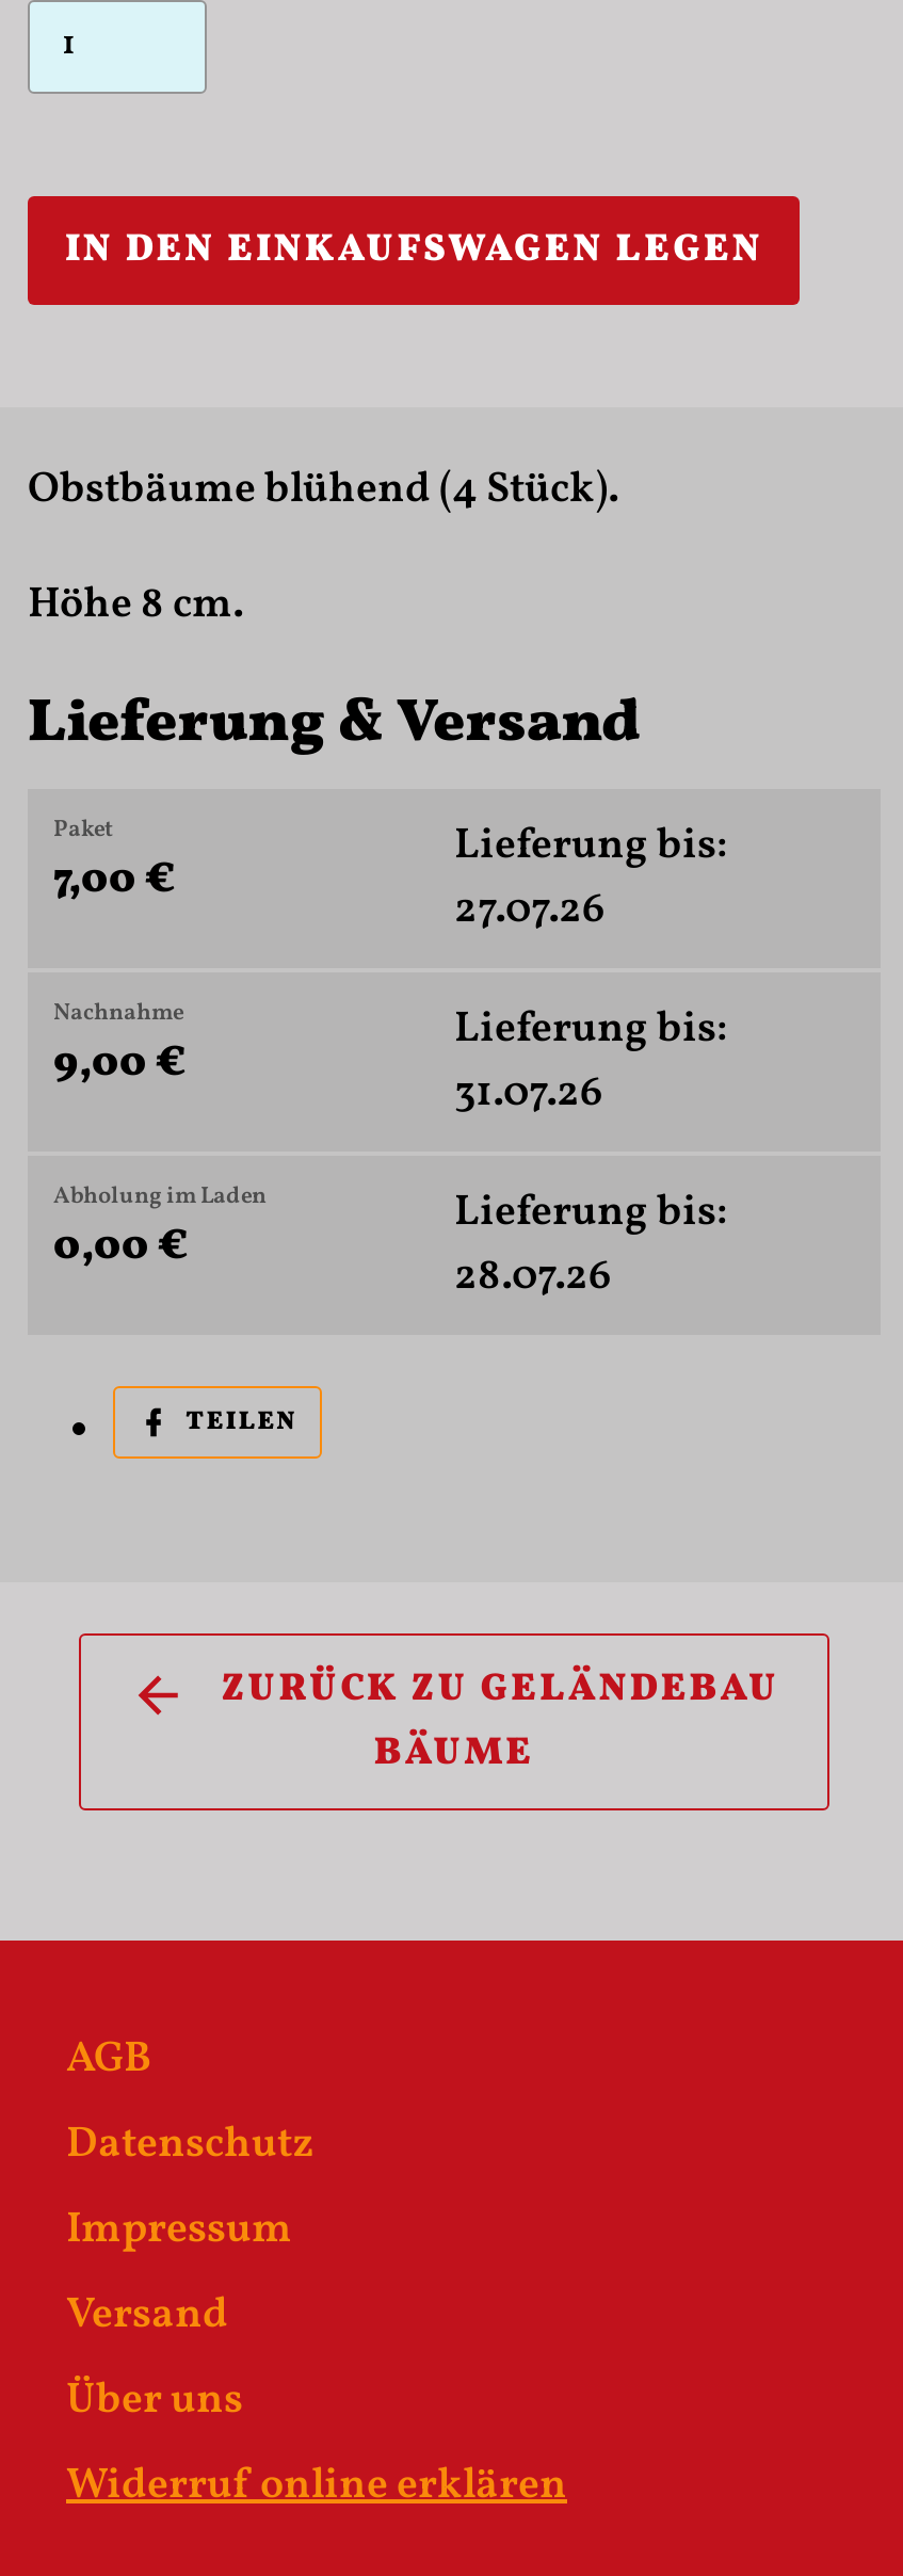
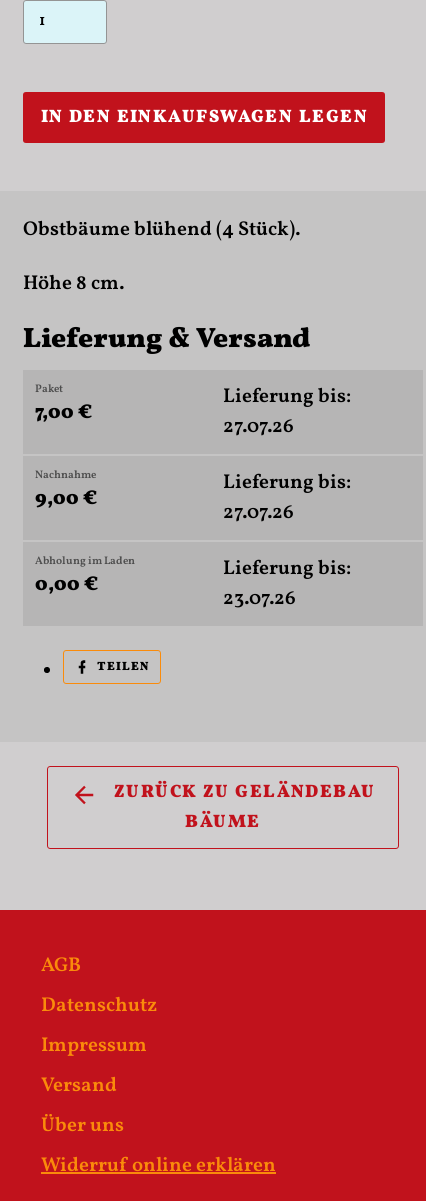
[454,1064,603,1123] 31.07.26 -> [223,499,294,527] 27.07.26
[454,1247,612,1307] 28.07.26 -> [223,585,296,613] 23.07.26

